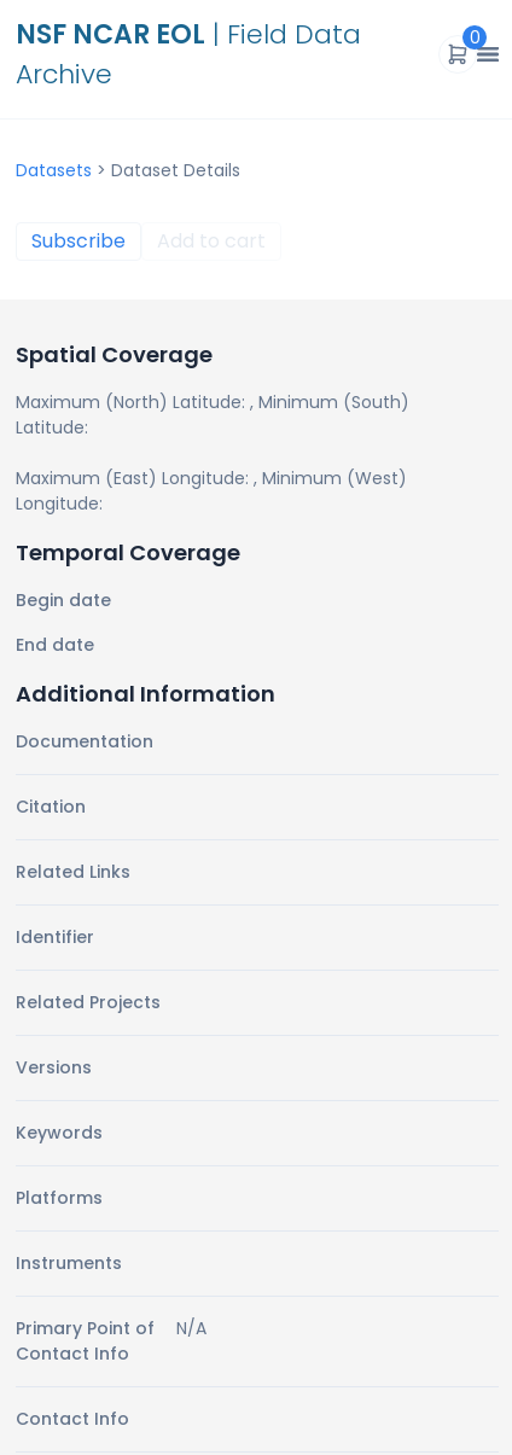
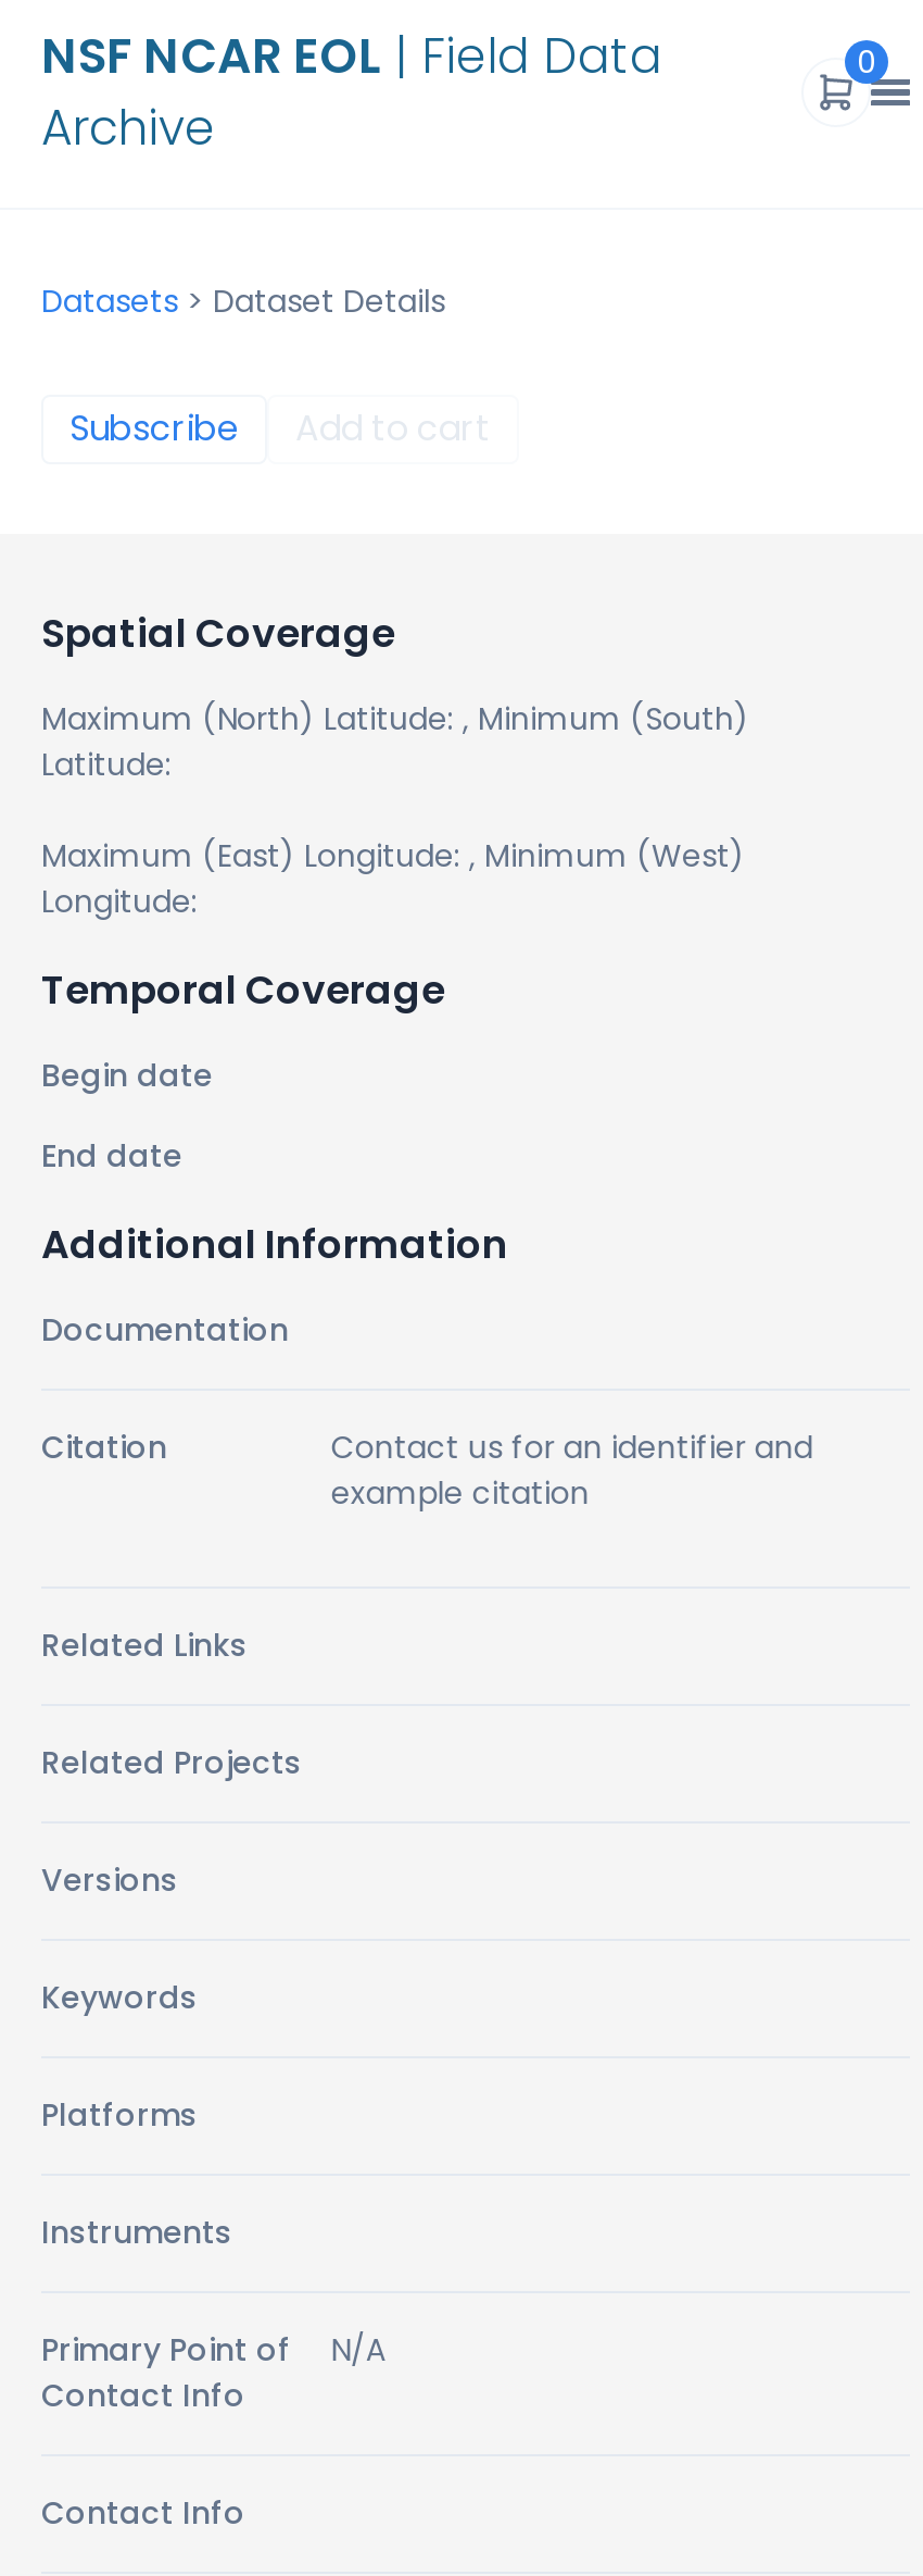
none -> [331,1426,813,1515] Contact us for an identifier and | example citation
moved [16,860,130,884] -> [41,1623,248,1667]: Related Links
[16,925,94,949] Identifier -> none

